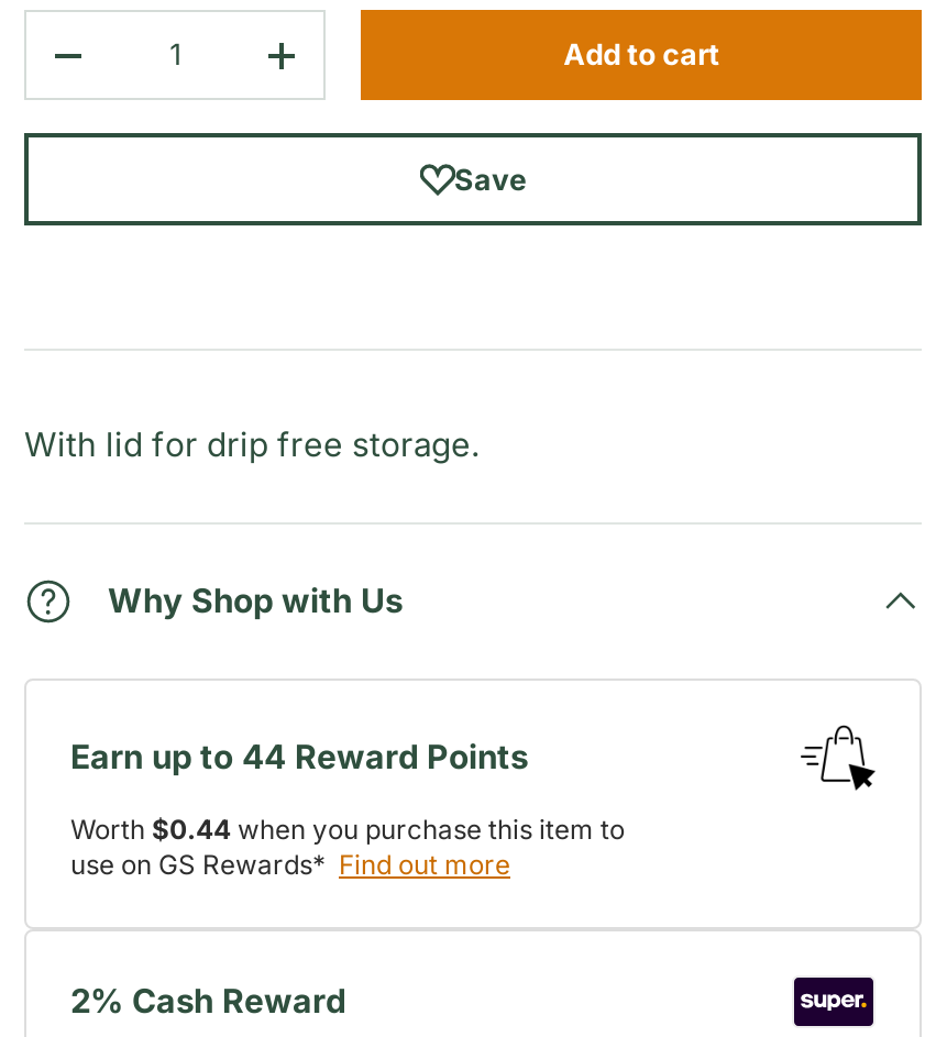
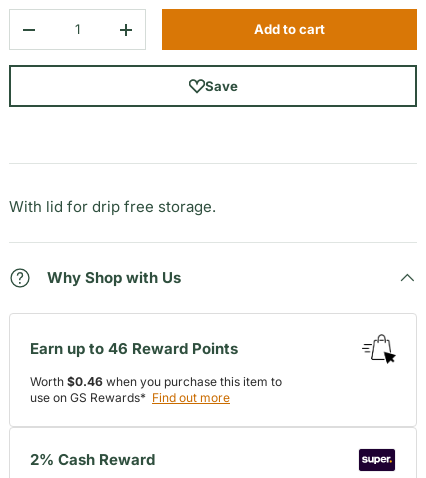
[70,736,528,778] Earn up to 44 Reward Points -> [30,339,238,358] Earn up to 46 Reward Points
[70,813,625,846] Worth $0.44 when you purchase this item to -> [30,374,282,389] Worth $0.46 when you purchase this item to

